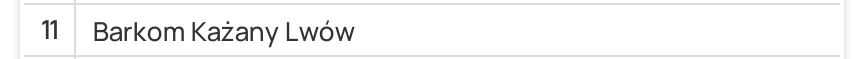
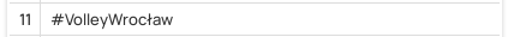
[93,12,355,48] Barkom Każany Lwów -> [51,8,173,30] #VolleyWrocław

